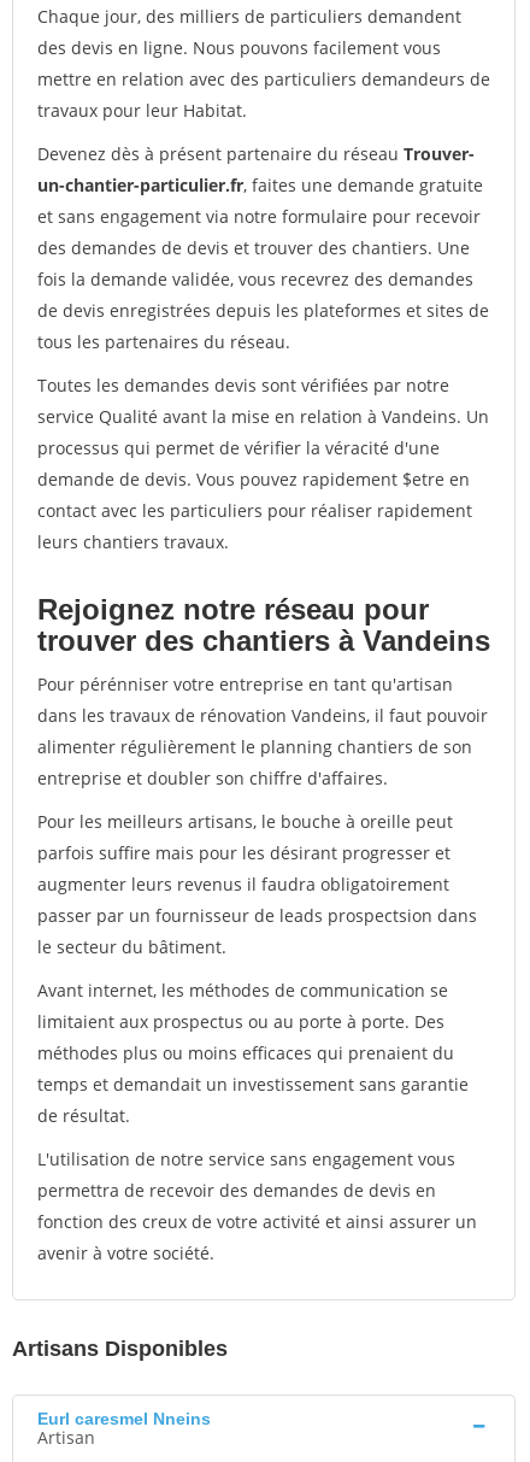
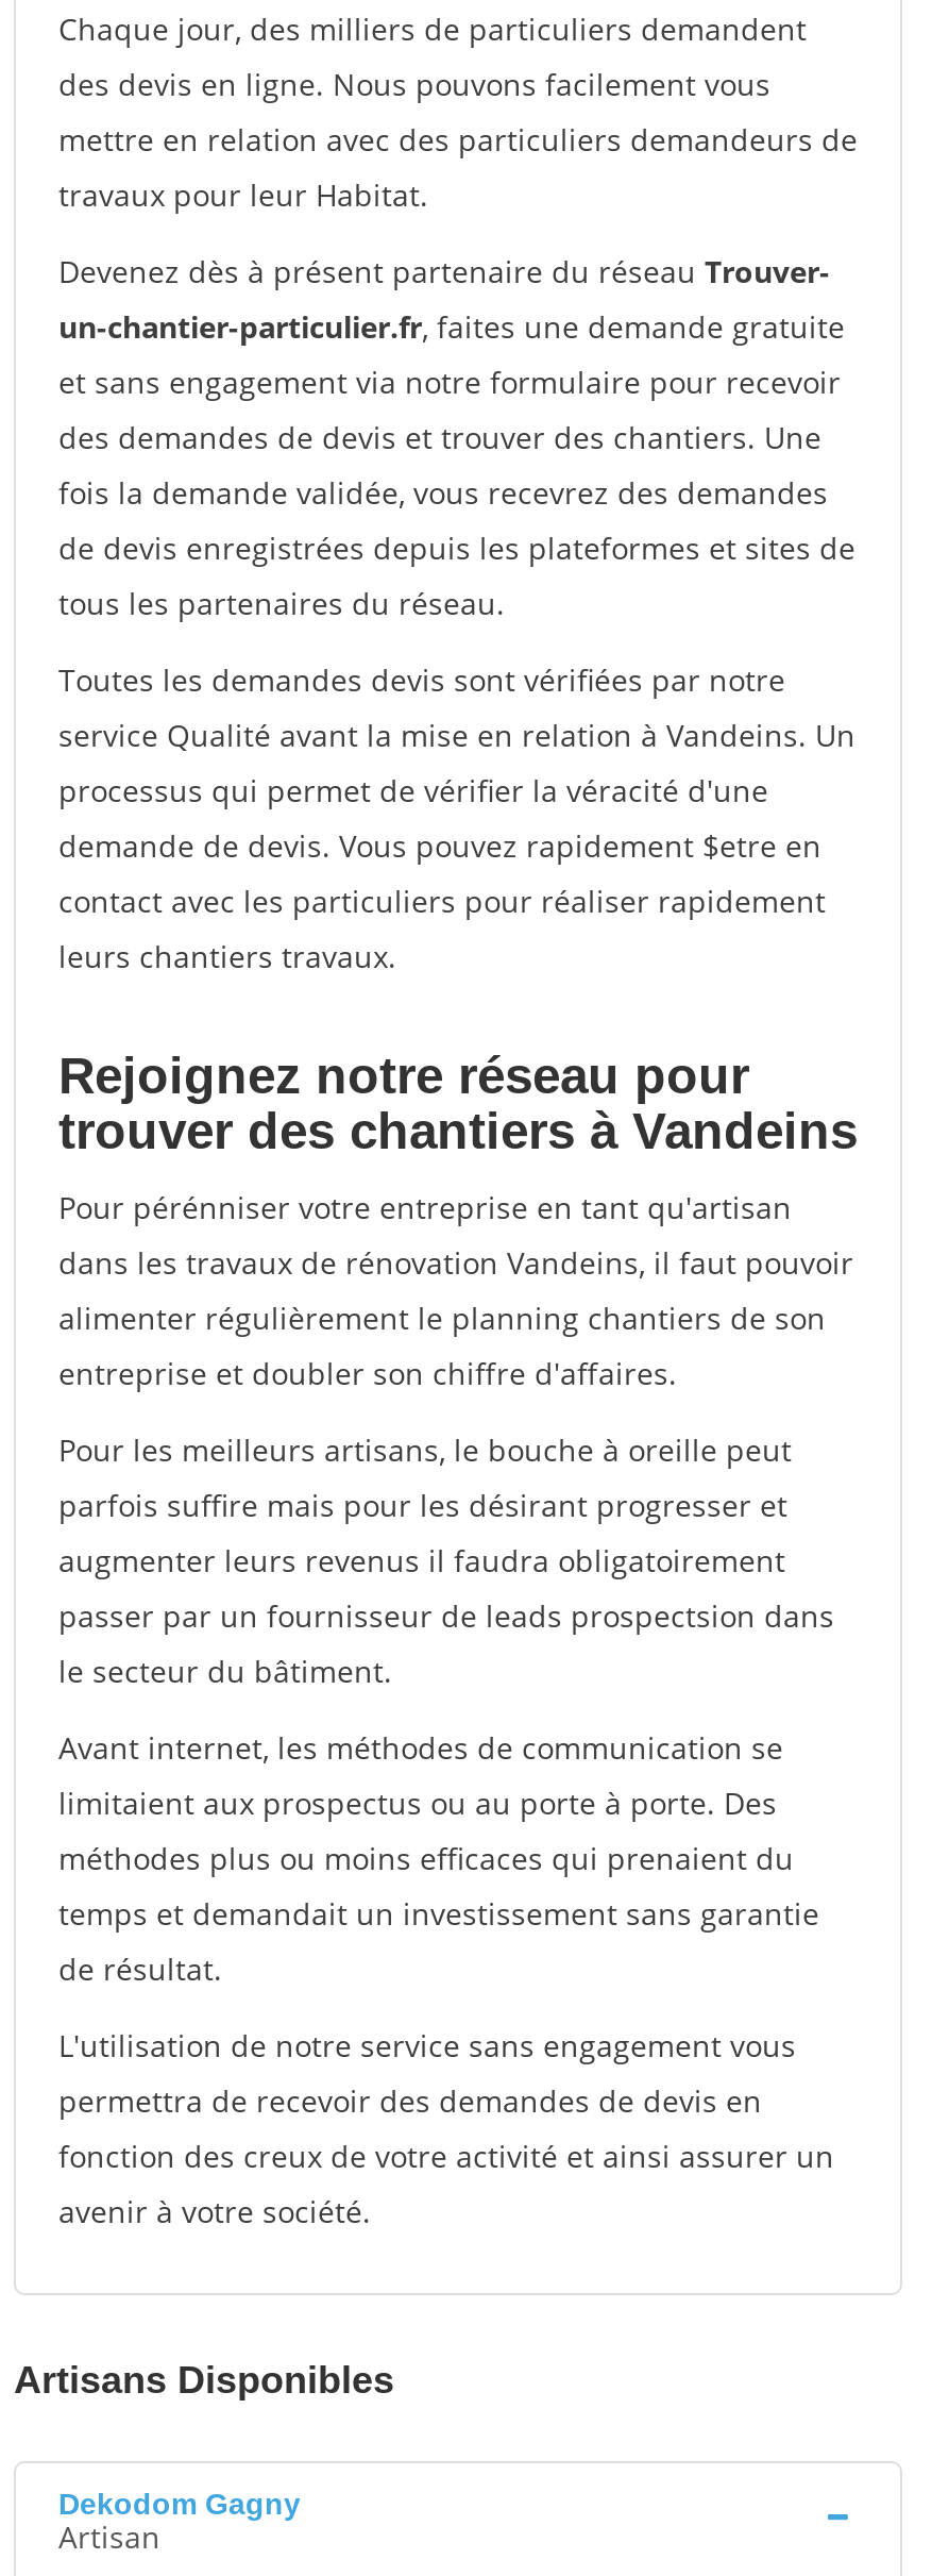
[37,1409,211,1428] Eurl caresmel Nneins -> [58,2487,301,2521] Dekodom Gagny

